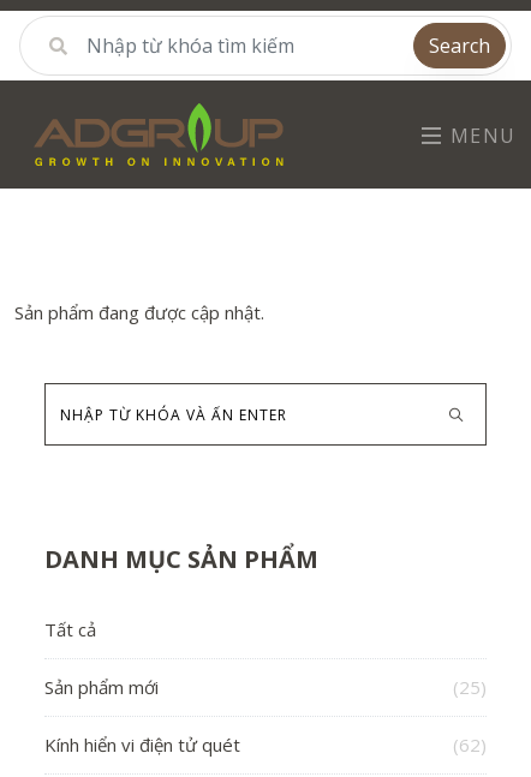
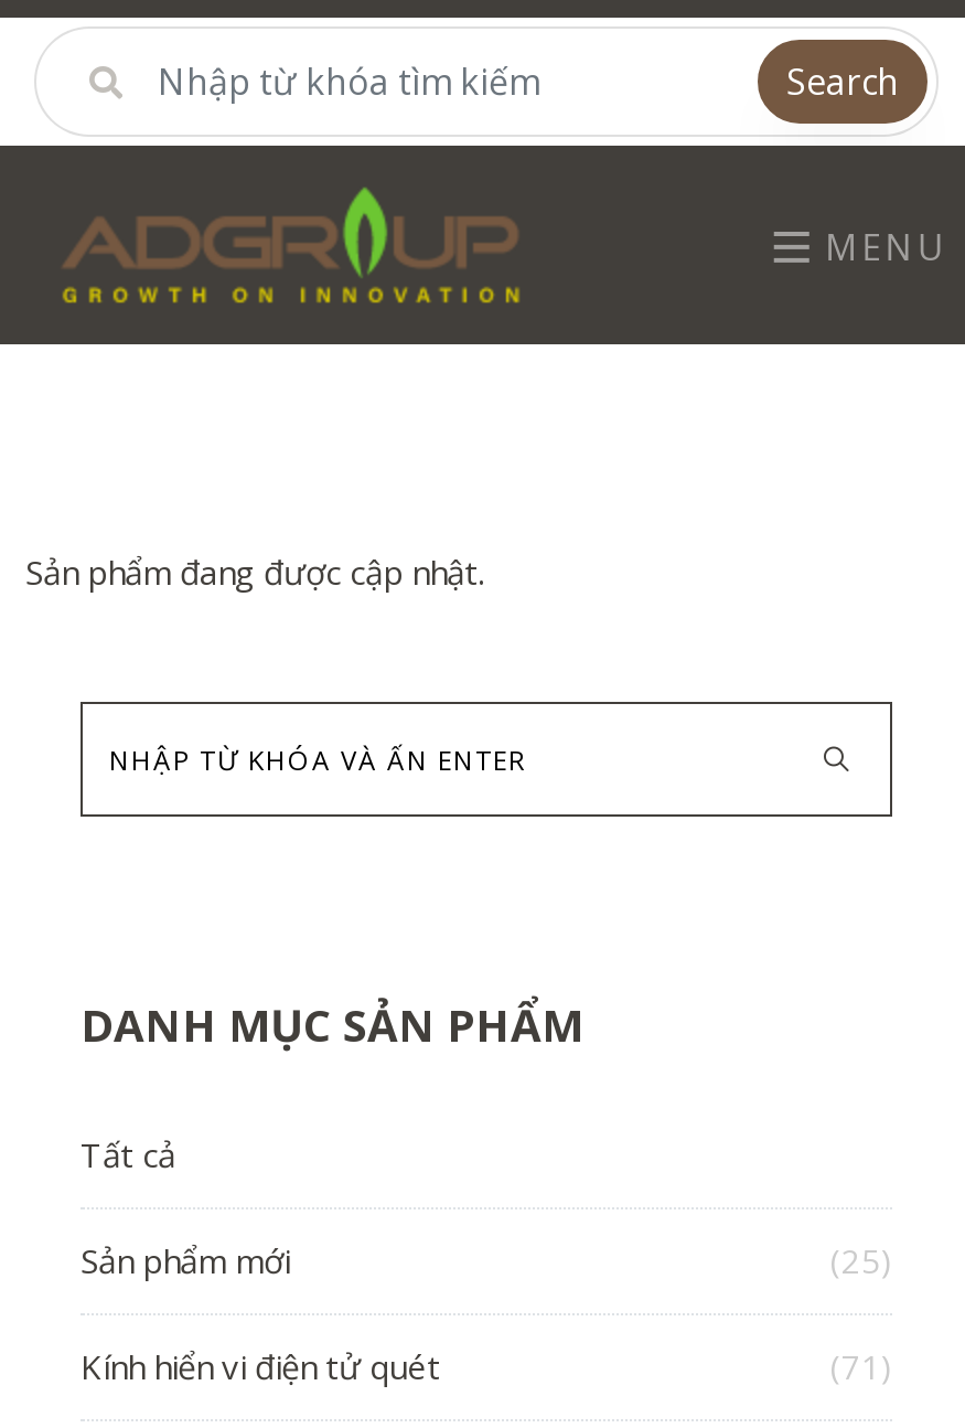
[453,733,487,757] (62) -> [830,1344,892,1388] (71)

